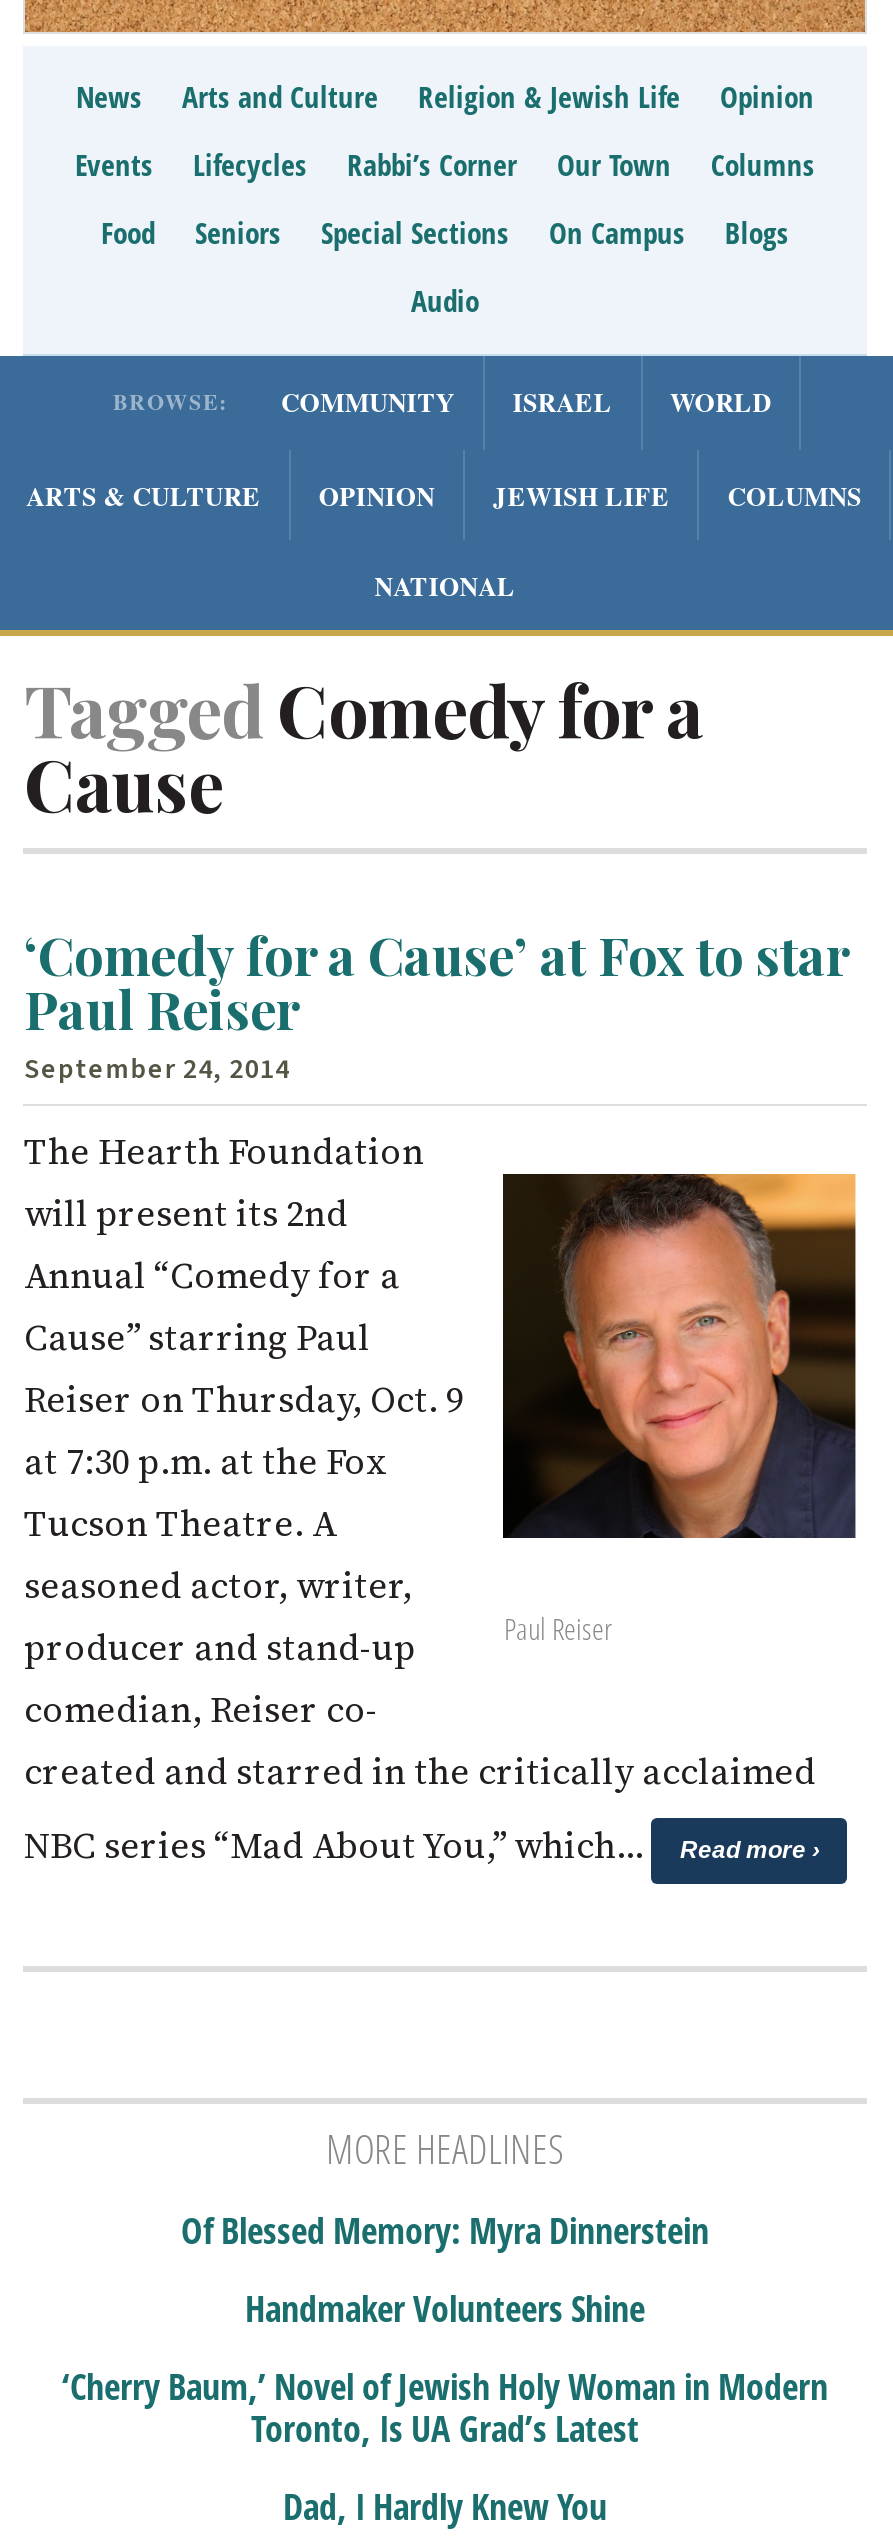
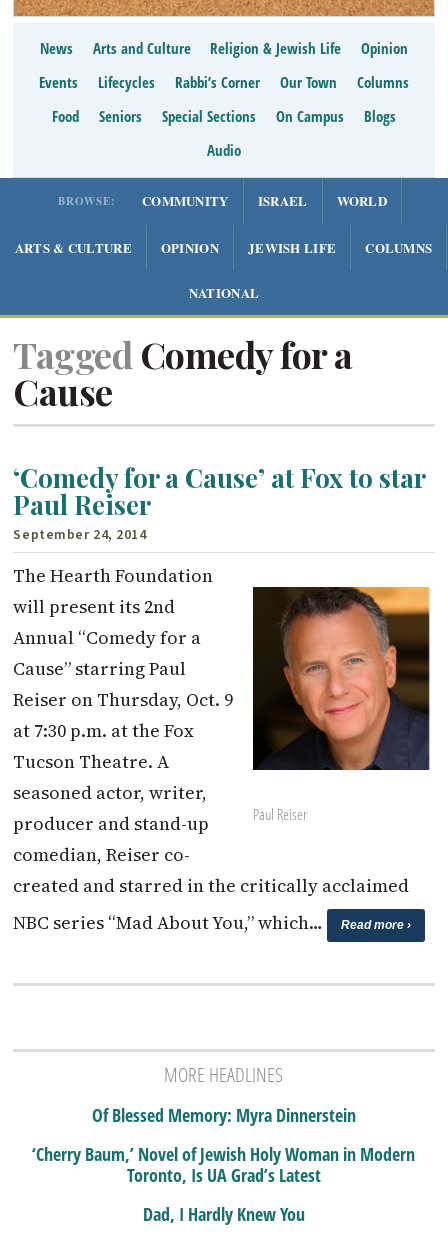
[245,2284,645,2332] Handmaker Volunteers Shine -> none

